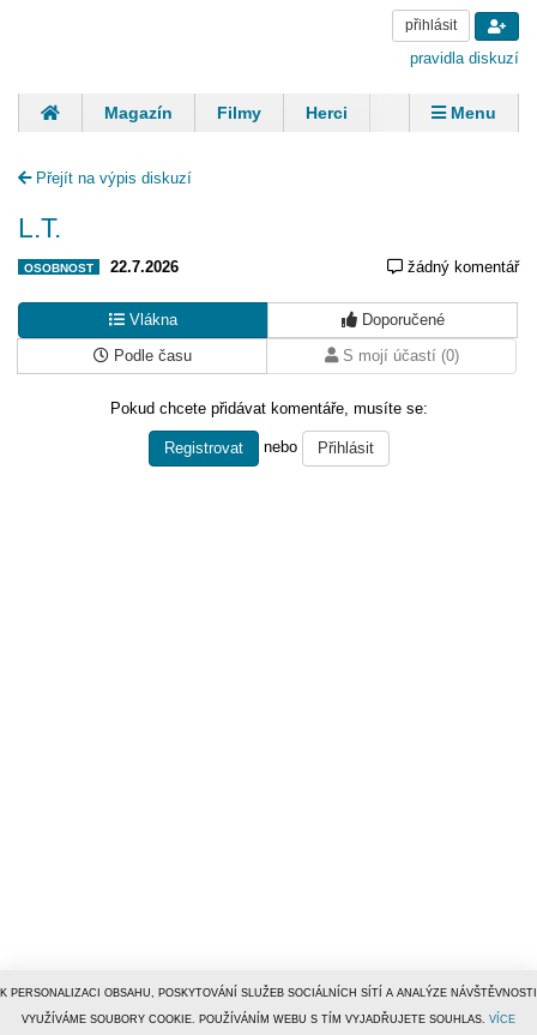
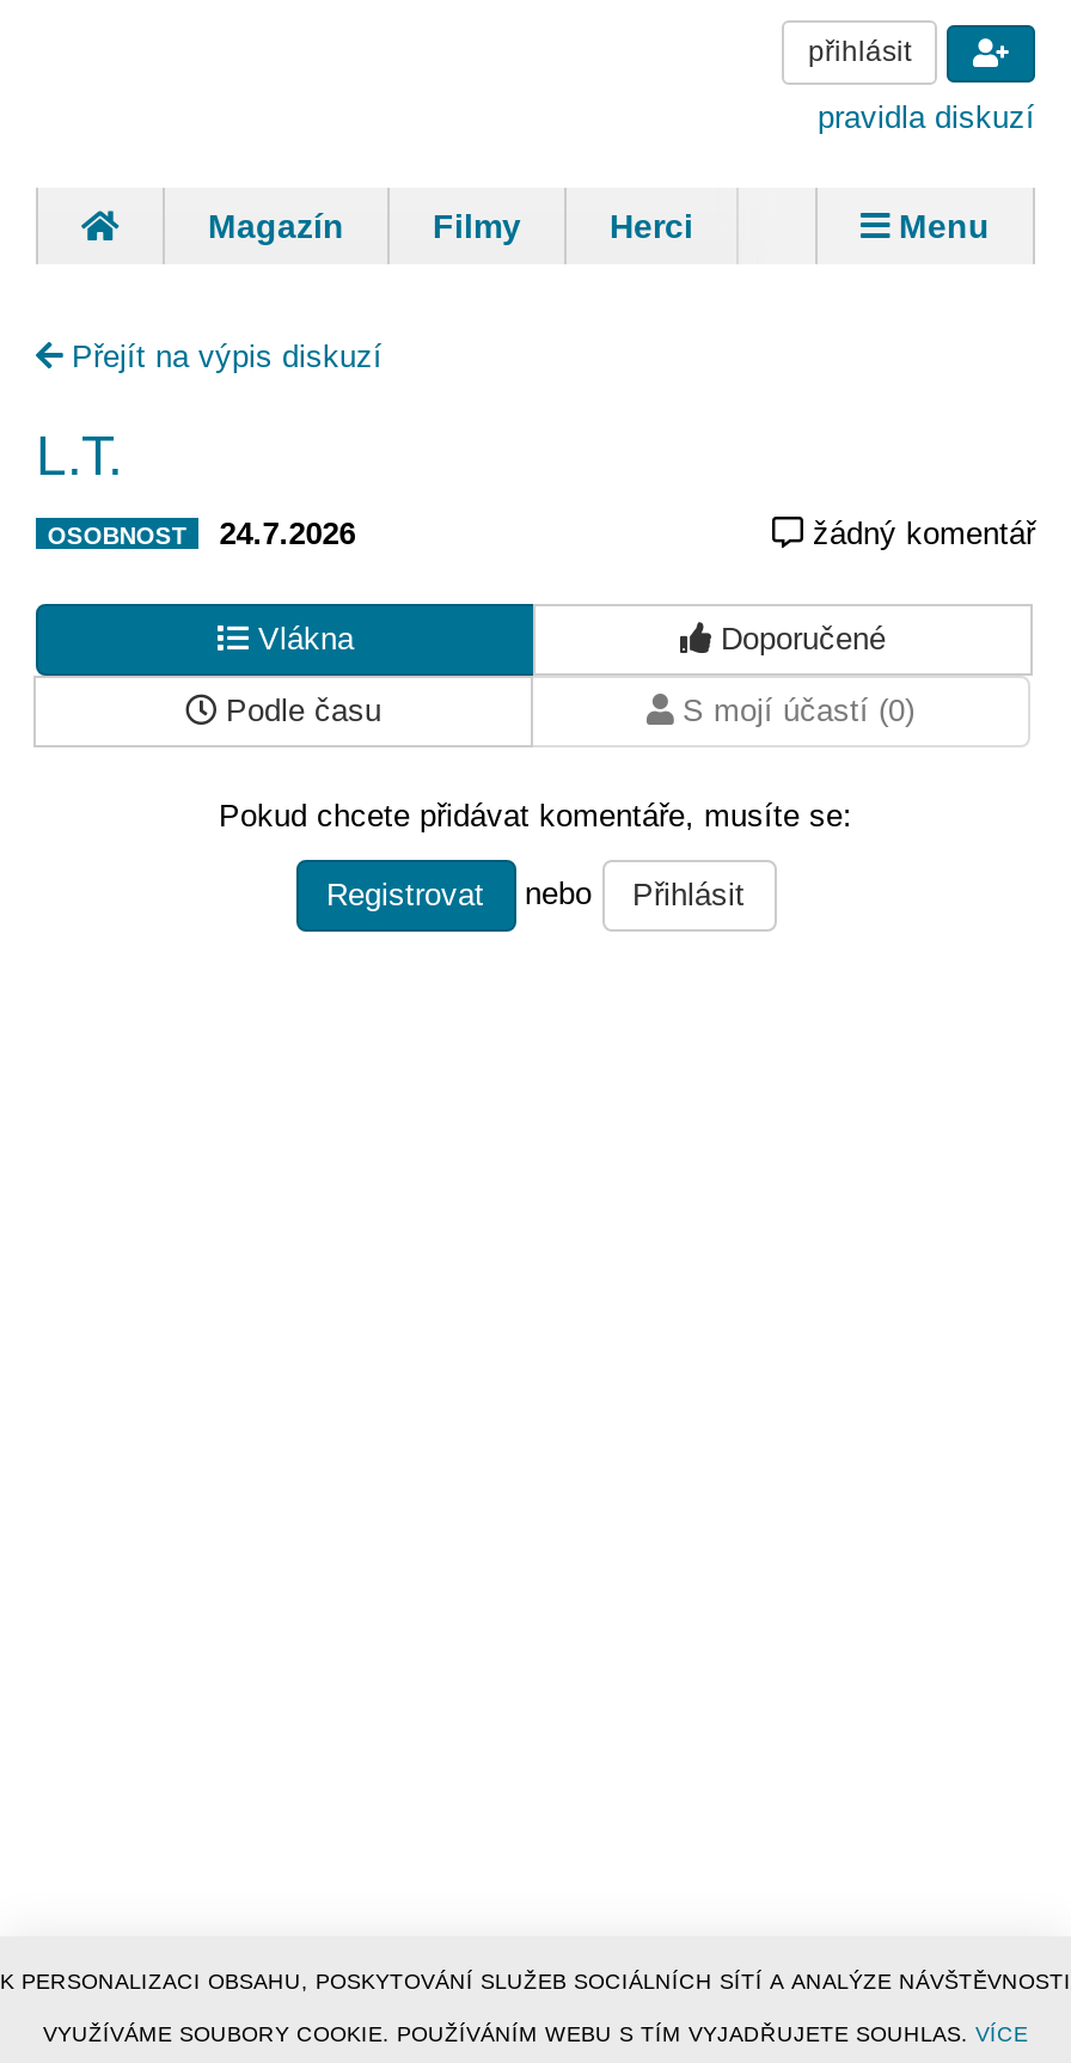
[24,258,178,276] OSOBNOST 22.7.2026 -> [48,515,356,551] OSOBNOST 24.7.2026

